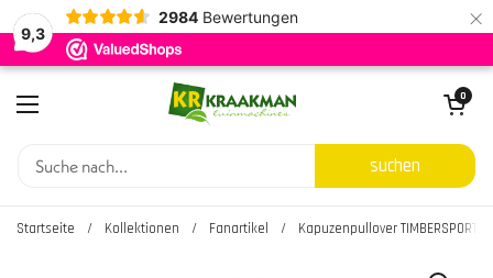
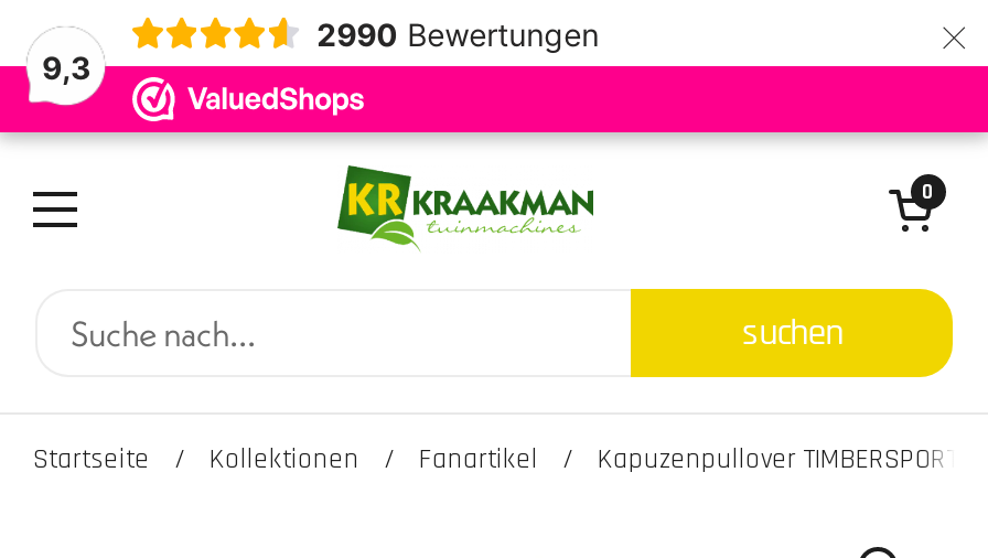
[158,7,298,26] 2984 Bewertungen -> [317,14,599,52] 2990 Bewertungen

